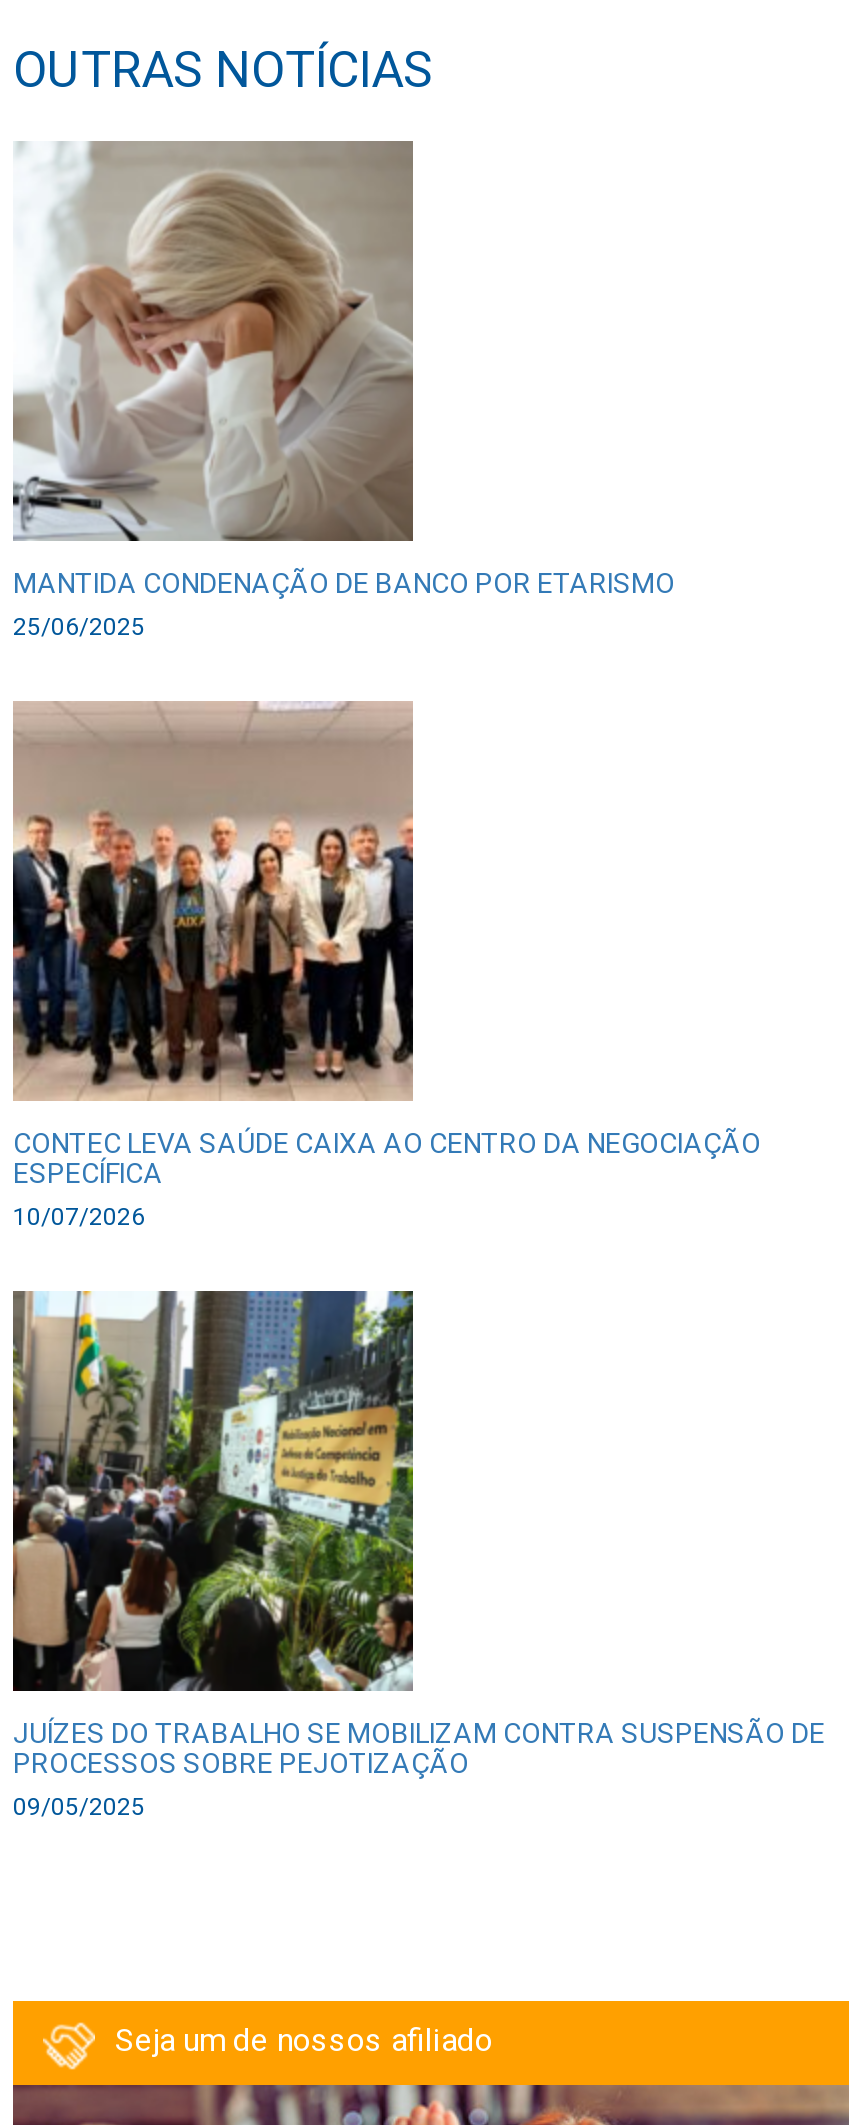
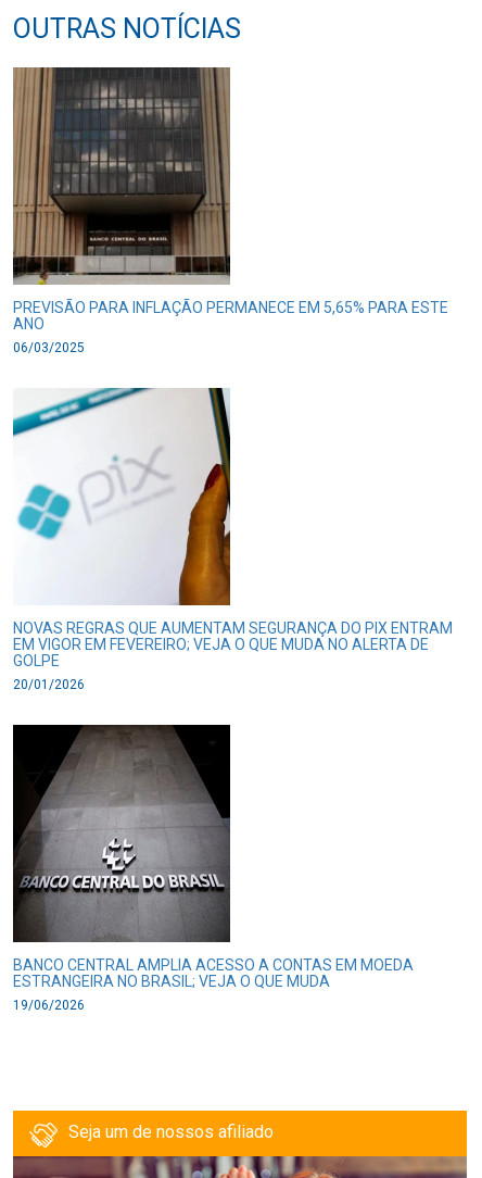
[13,141,675,641] [image] | MANTIDA CONDENAÇÃO DE BANCO POR ETARISMO | 25/06/2025 -> [12,66,448,355] [image] | PREVISÃO PARA INFLAÇÃO PERMANECE EM 5,65% PARA ESTE | ANO | 06/03/2025
[11,701,761,1231] [image] | CONTEC LEVA SAÚDE CAIXA AO CENTRO DA NEGOCIAÇÃO | ESPECÍFICA | 10/07/2026 -> [12,387,453,692] [image] | NOVAS REGRAS QUE AUMENTAM SEGURANÇA DO PIX ENTRAM | EM VIGOR EM FEVEREIRO; VEJA O QUE MUDA NO ALERTA DE | GOLPE | 20/01/2026
[11,1289,825,1821] [image] | JUÍZES DO TRABALHO SE MOBILIZAM CONTRA SUSPENSÃO DE | PROCESSOS SOBRE PEJOTIZAÇÃO | 09/05/2025 -> [12,724,414,1013] [image] | BANCO CENTRAL AMPLIA ACESSO A CONTAS EM MOEDA | ESTRANGEIRA NO BRASIL; VEJA O QUE MUDA | 19/06/2026

